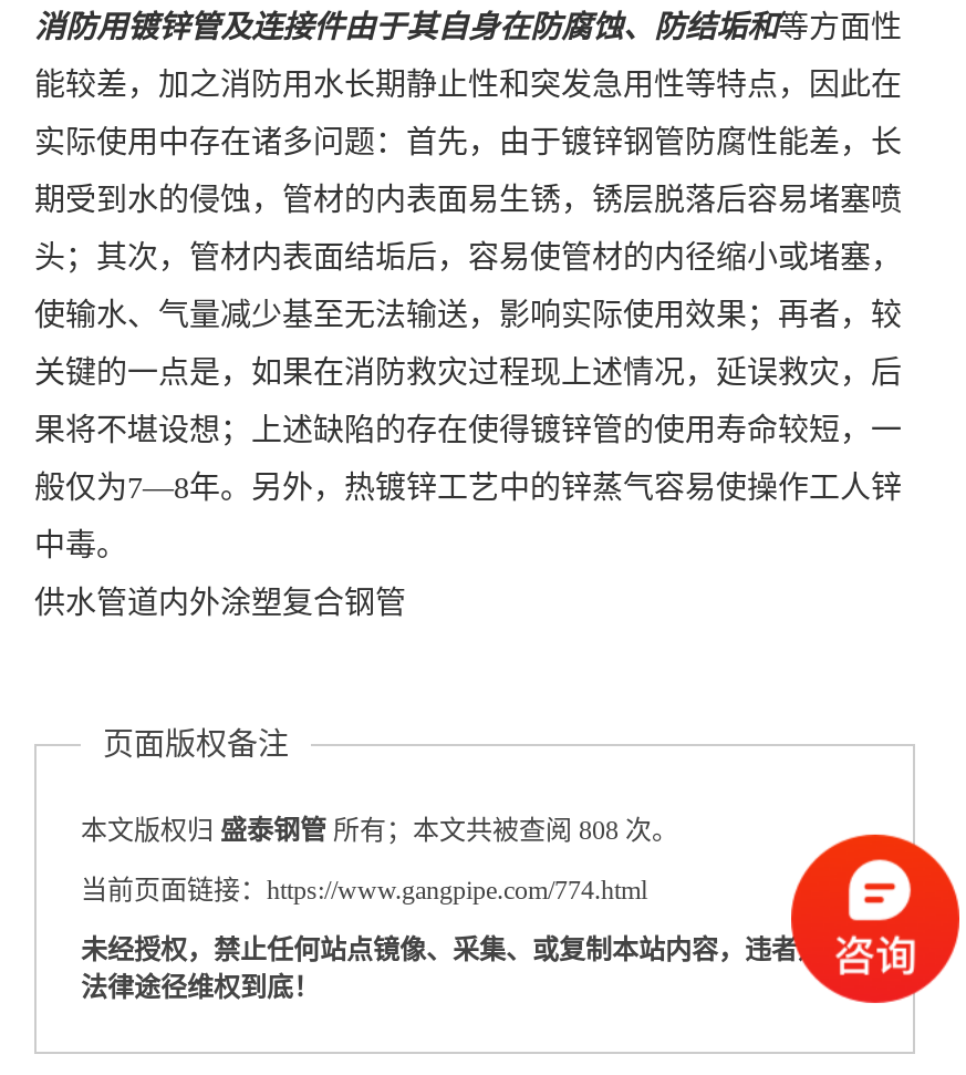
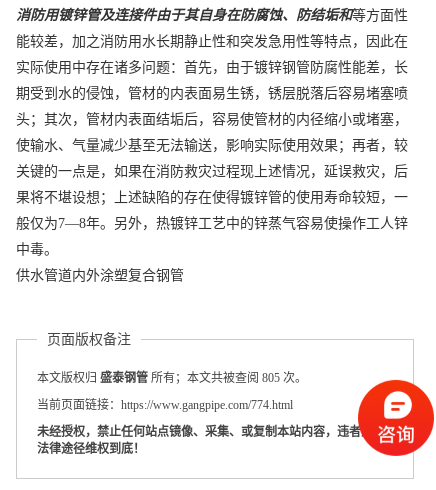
[81,814,678,845] 本文版权归盛泰钢管所有；本文共被查阅 808 次。 -> [37,370,307,384] 本文版权归盛泰钢管所有；本文共被查阅 805 次。

